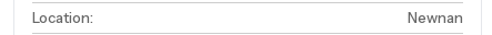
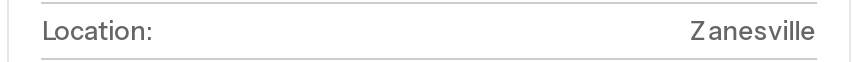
[407,9,463,27] Newnan -> [690,15,816,47] Zanesville

